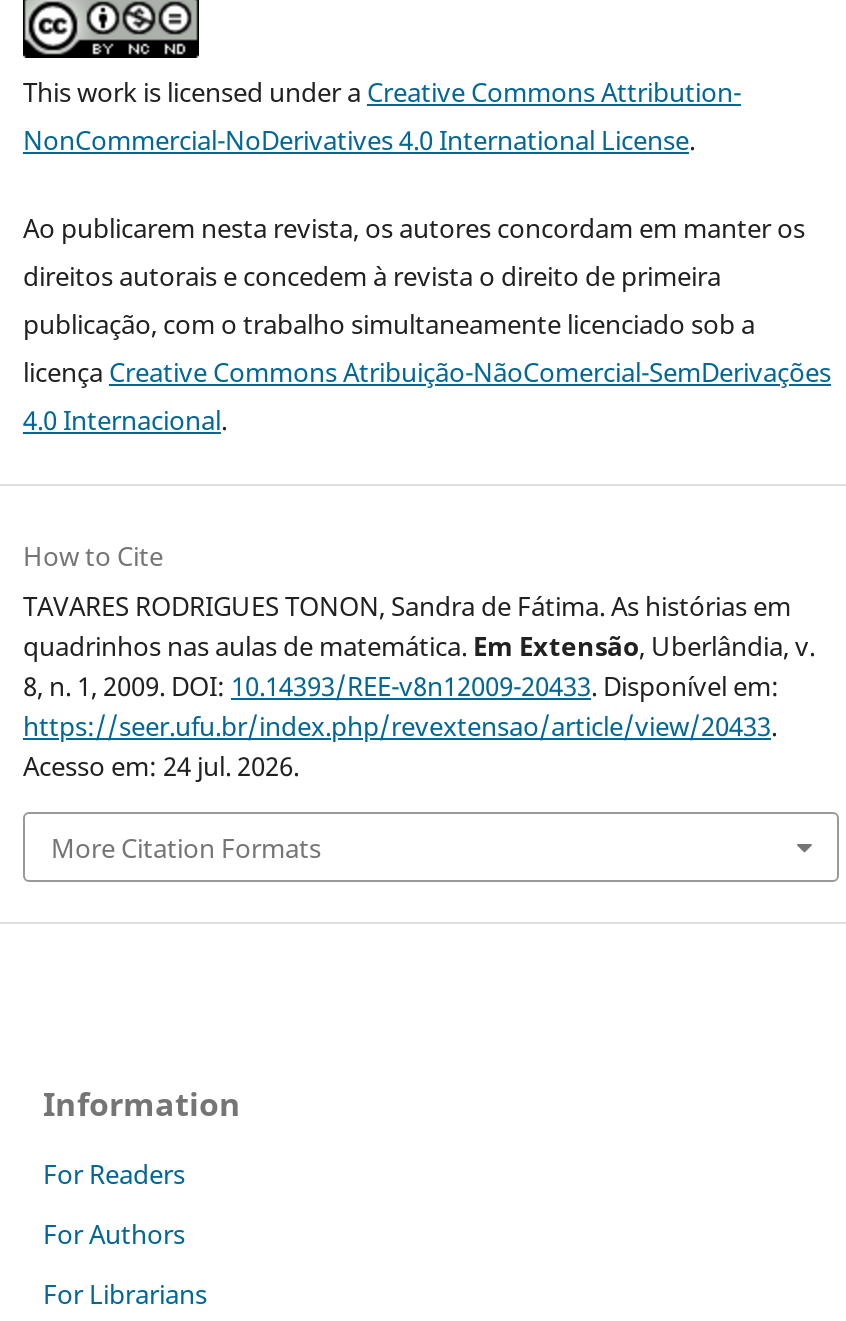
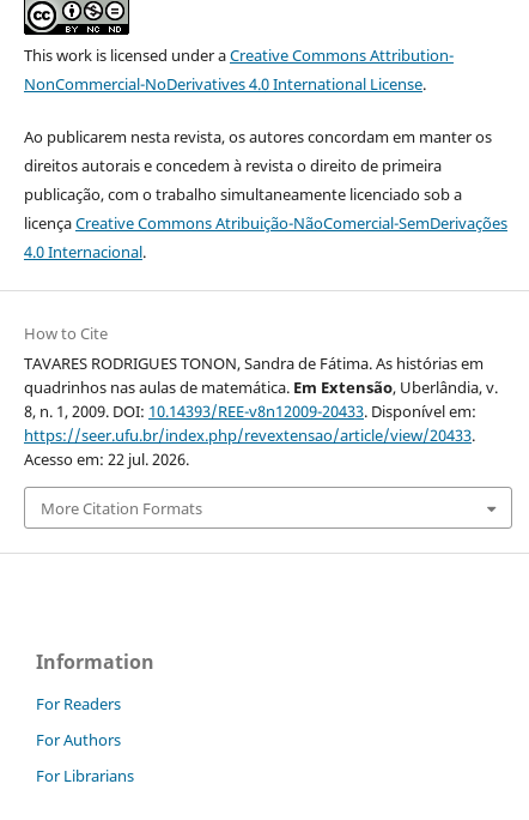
[23,749,299,785] Acesso em: 24 jul. 2026. -> [24,449,189,470] Acesso em: 22 jul. 2026.

